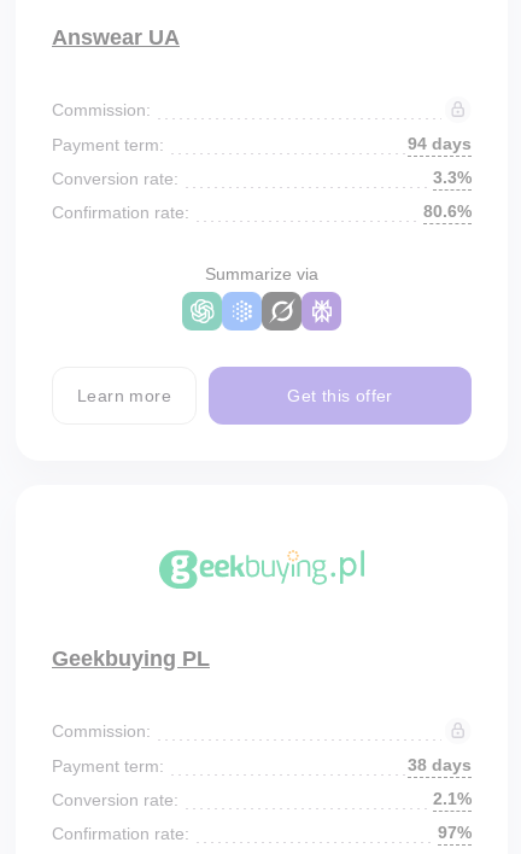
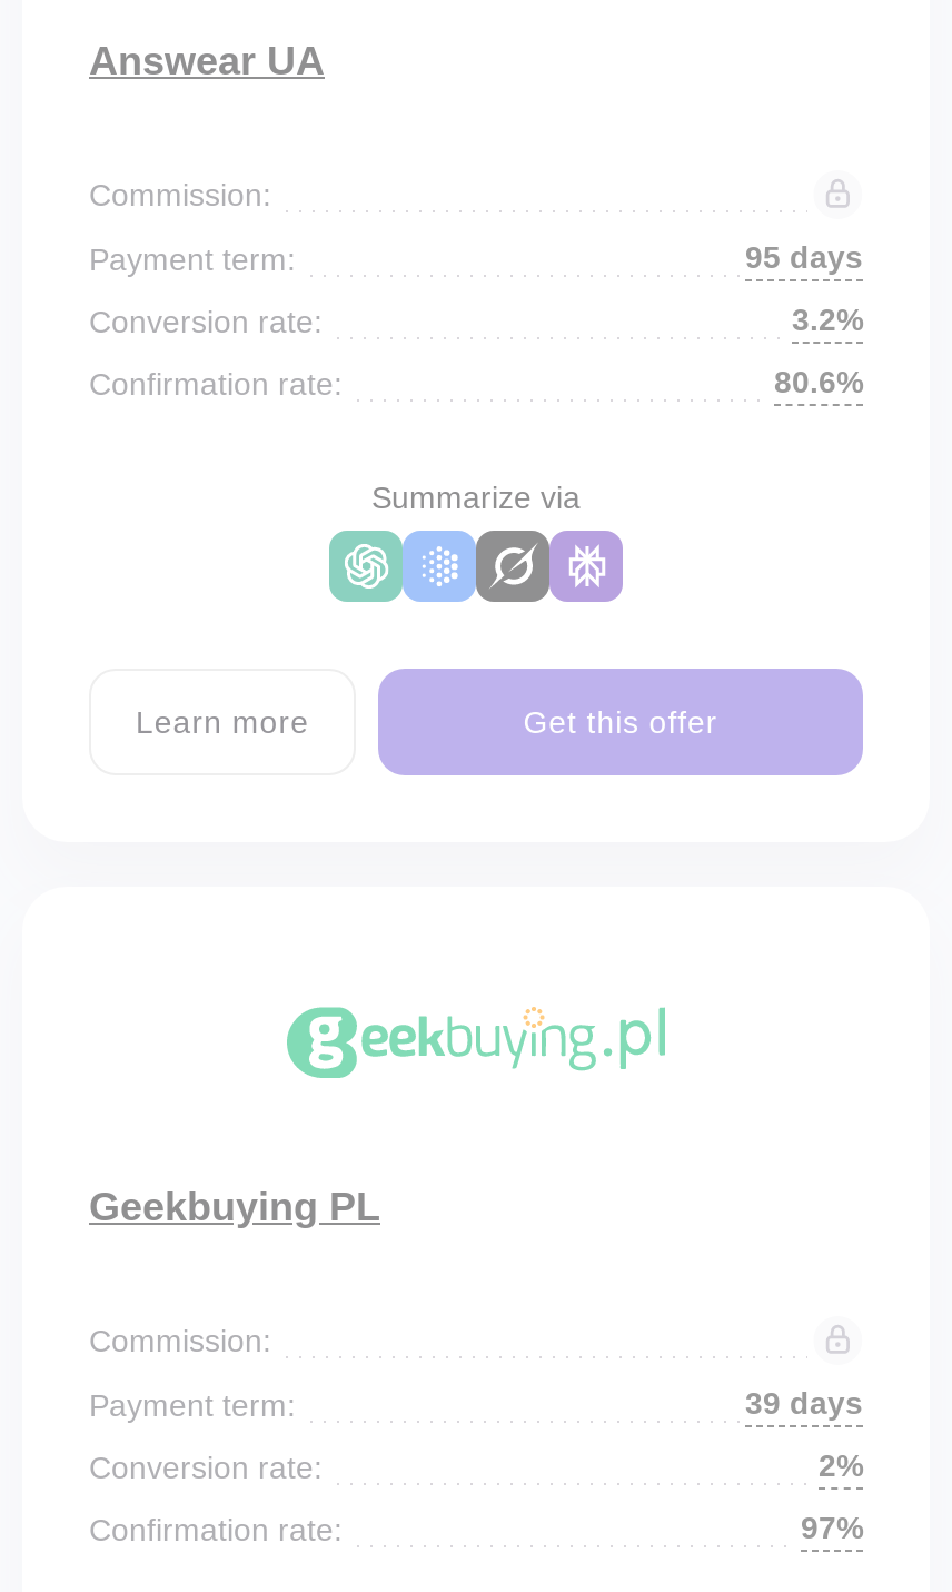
[408,134,472,153] 94 days -> [745,239,863,275] 95 days
[433,168,472,187] 3.3% -> [792,301,863,337] 3.2%
[408,755,472,774] 38 days -> [745,1385,863,1421] 39 days
[433,789,472,808] 2.1% -> [819,1447,863,1483] 2%

